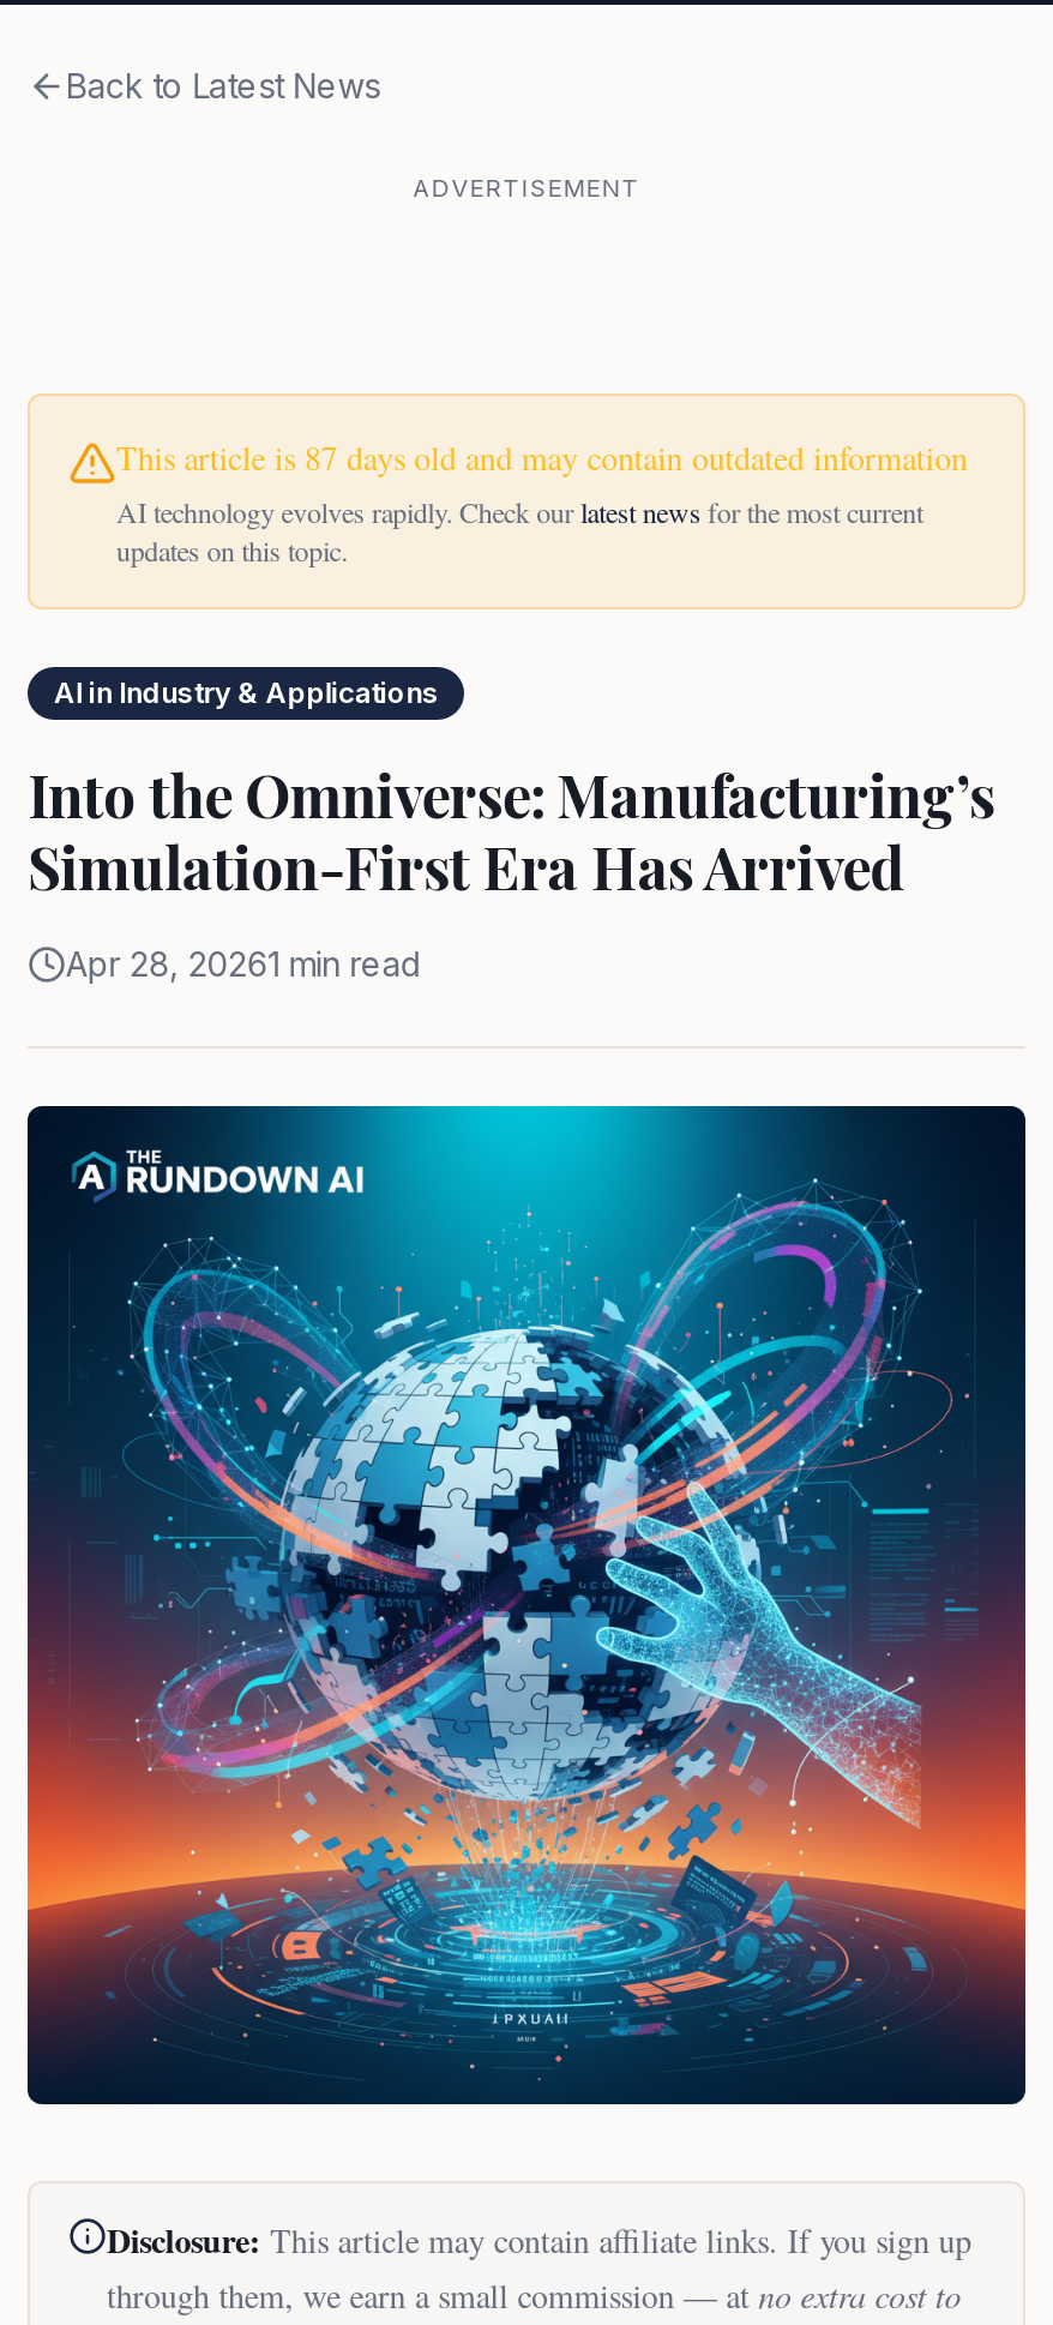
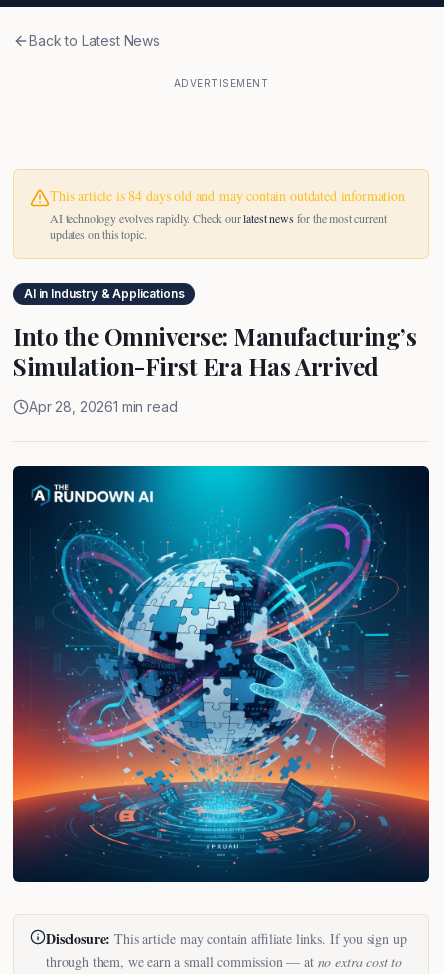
[116,434,967,480] This article is 87 days old and may contain outdated information -> [50,186,405,205] This article is 84 days old and may contain outdated information

